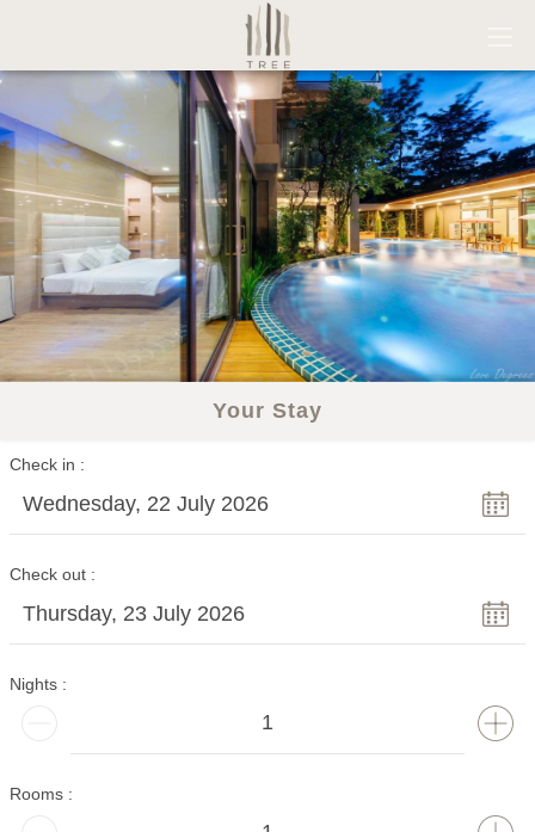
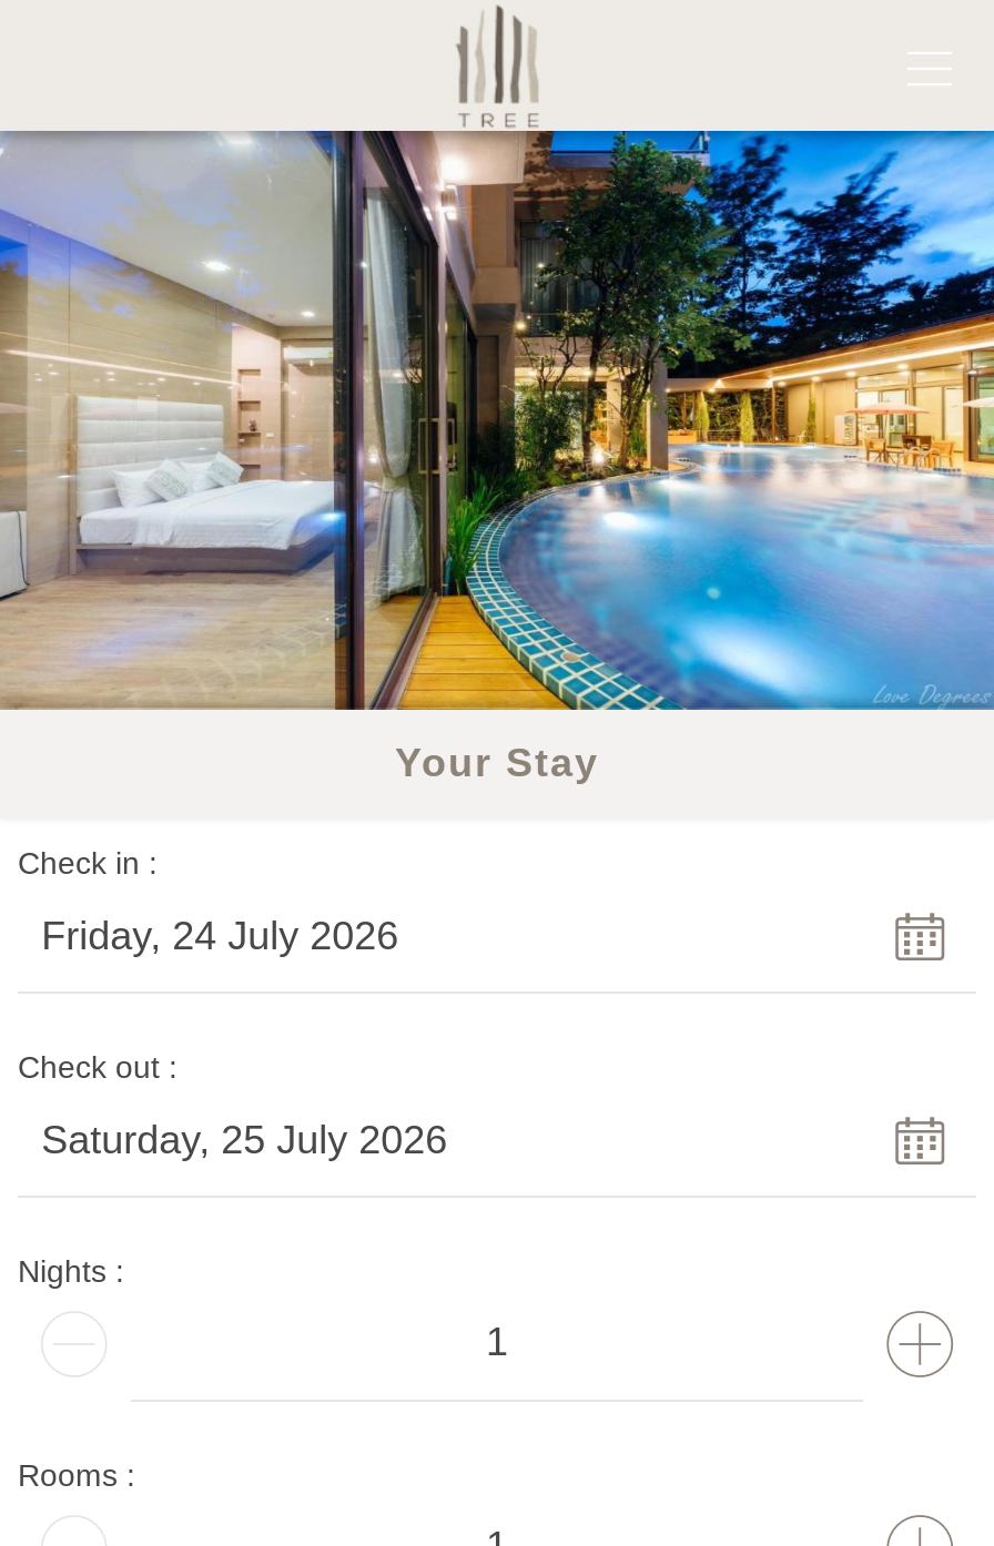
[22,492,268,516] Wednesday, 22 July 2026 -> [41,914,399,958] Friday, 24 July 2026
[22,602,244,625] Thursday, 23 July 2026 -> [41,1118,448,1162] Saturday, 25 July 2026

